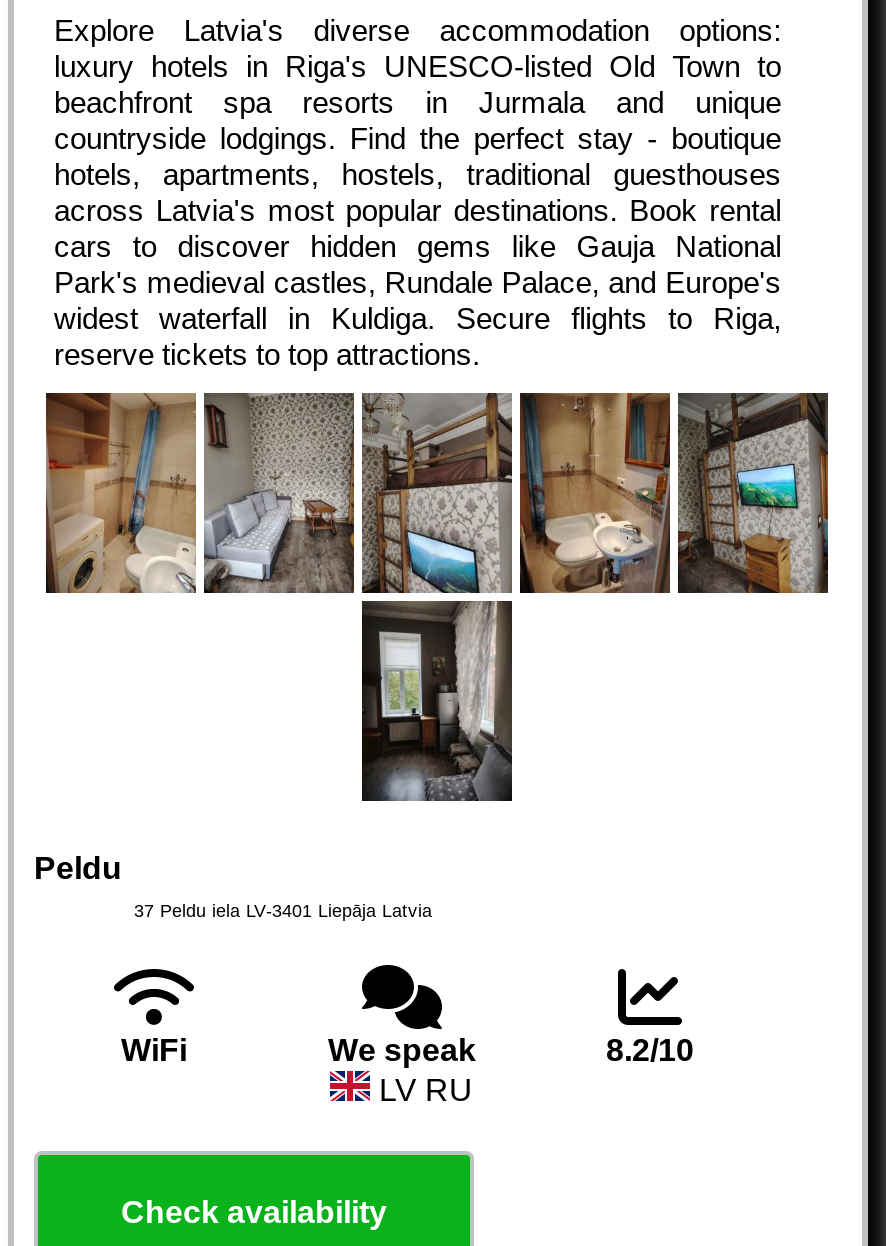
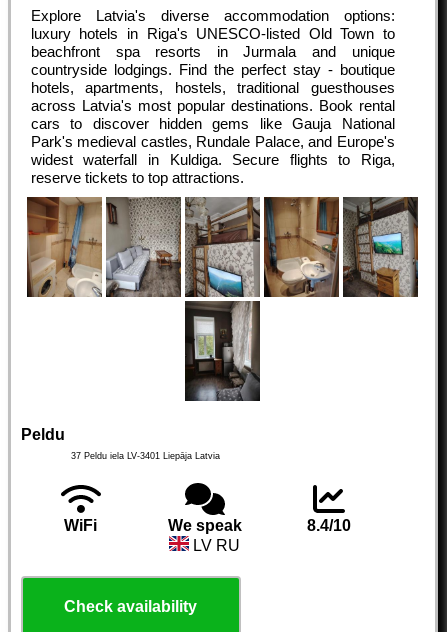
[606,1033,694,1067] 8.2/10 -> [307,517,351,534] 8.4/10

